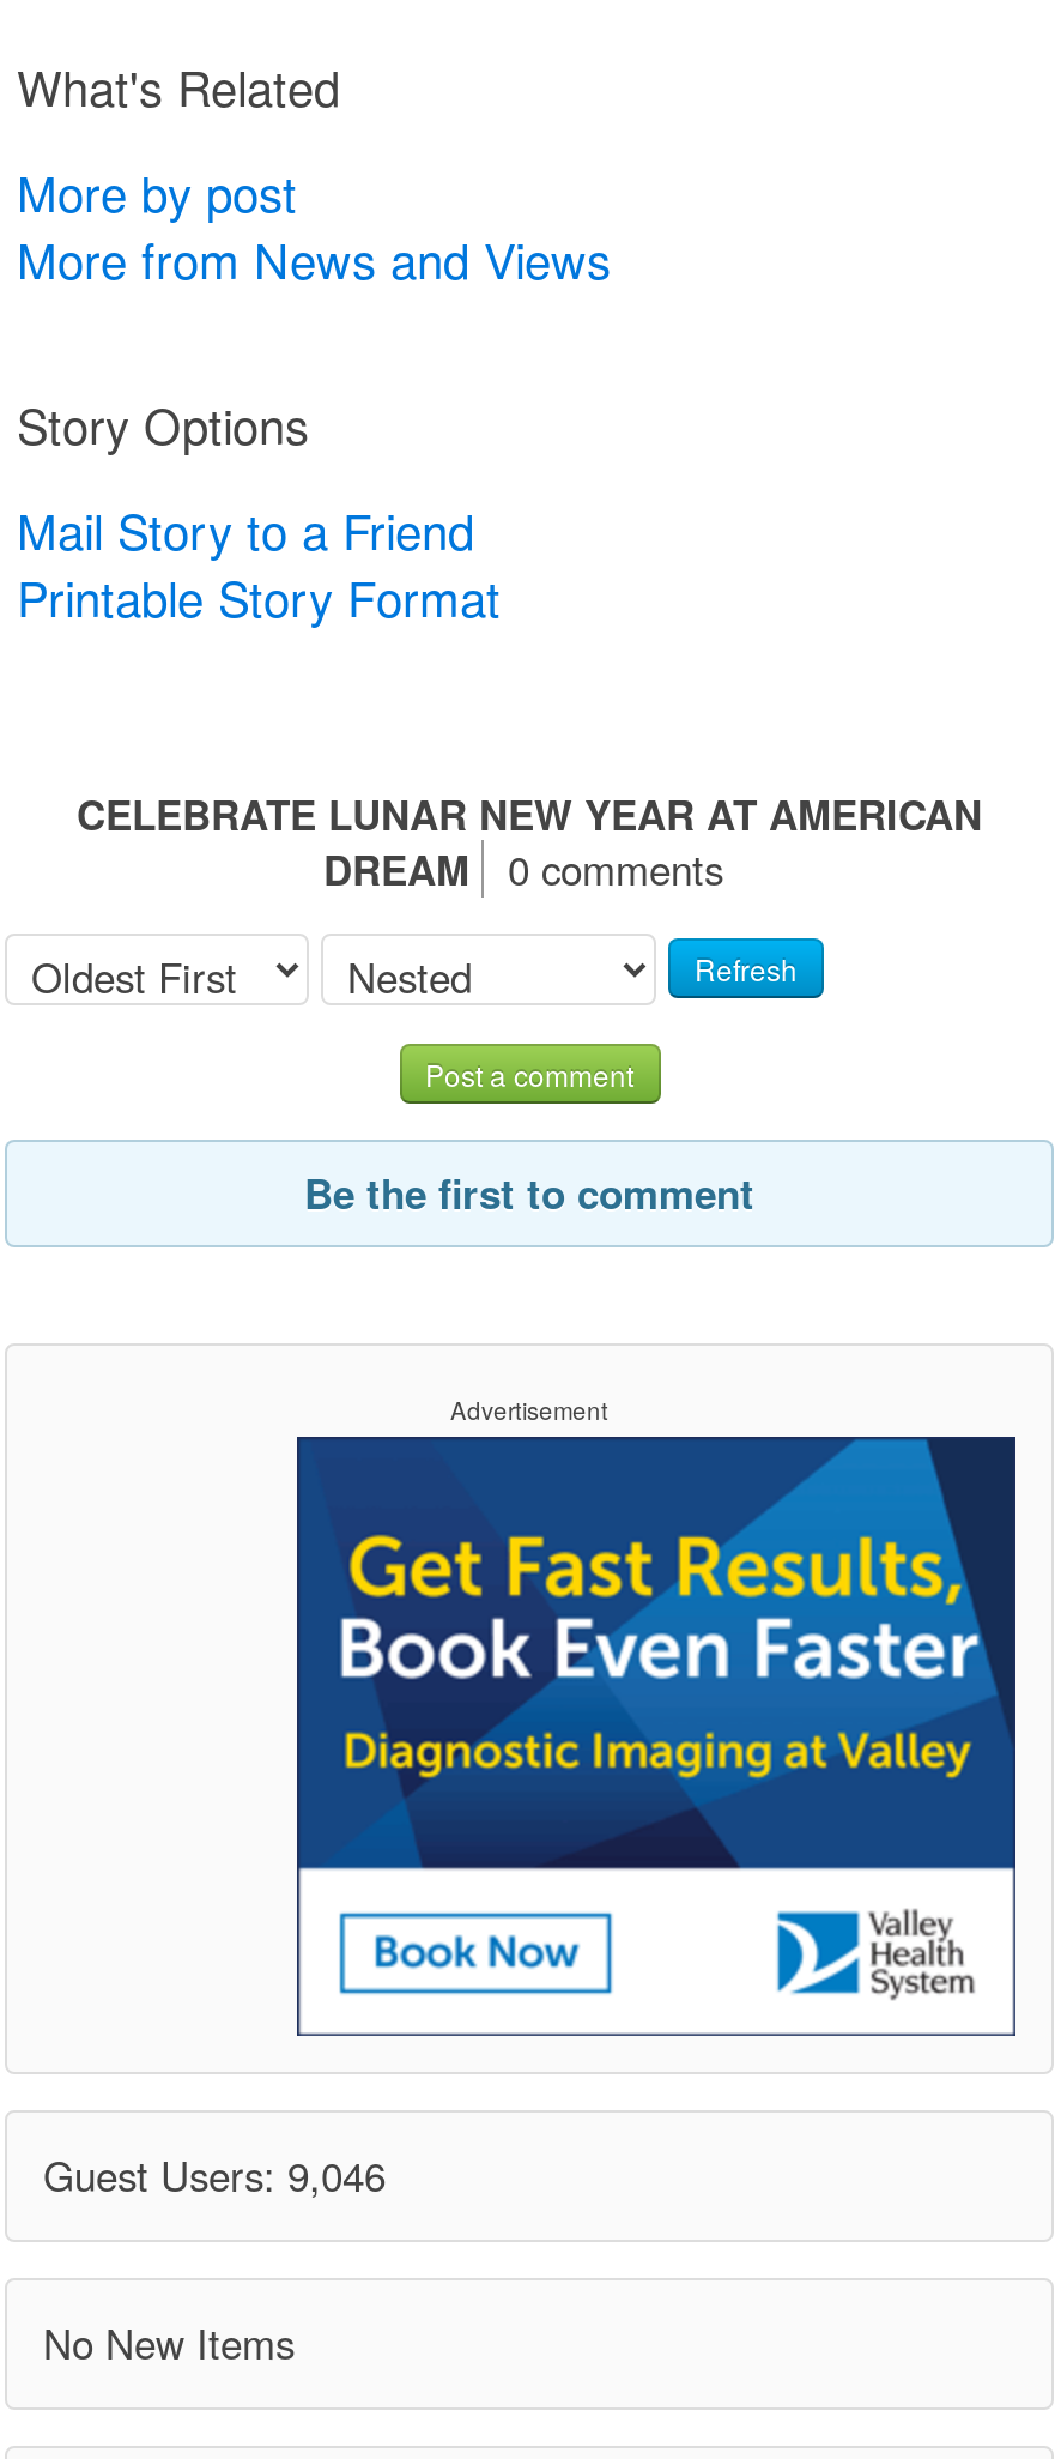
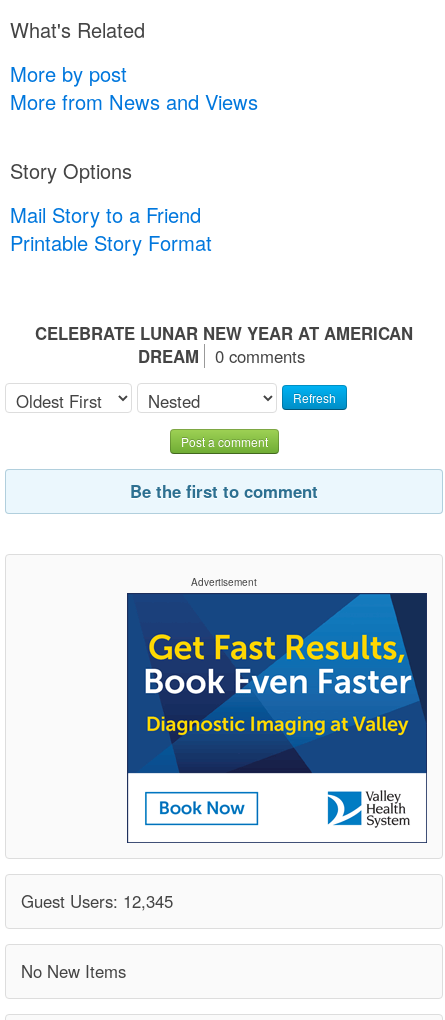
[43,2145,386,2203] Guest Users: 9,046 -> [21,889,173,913] Guest Users: 12,345

